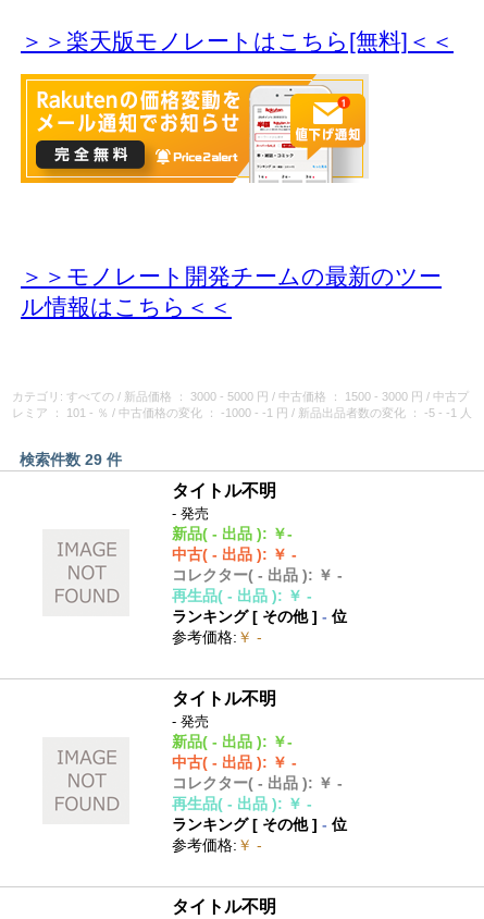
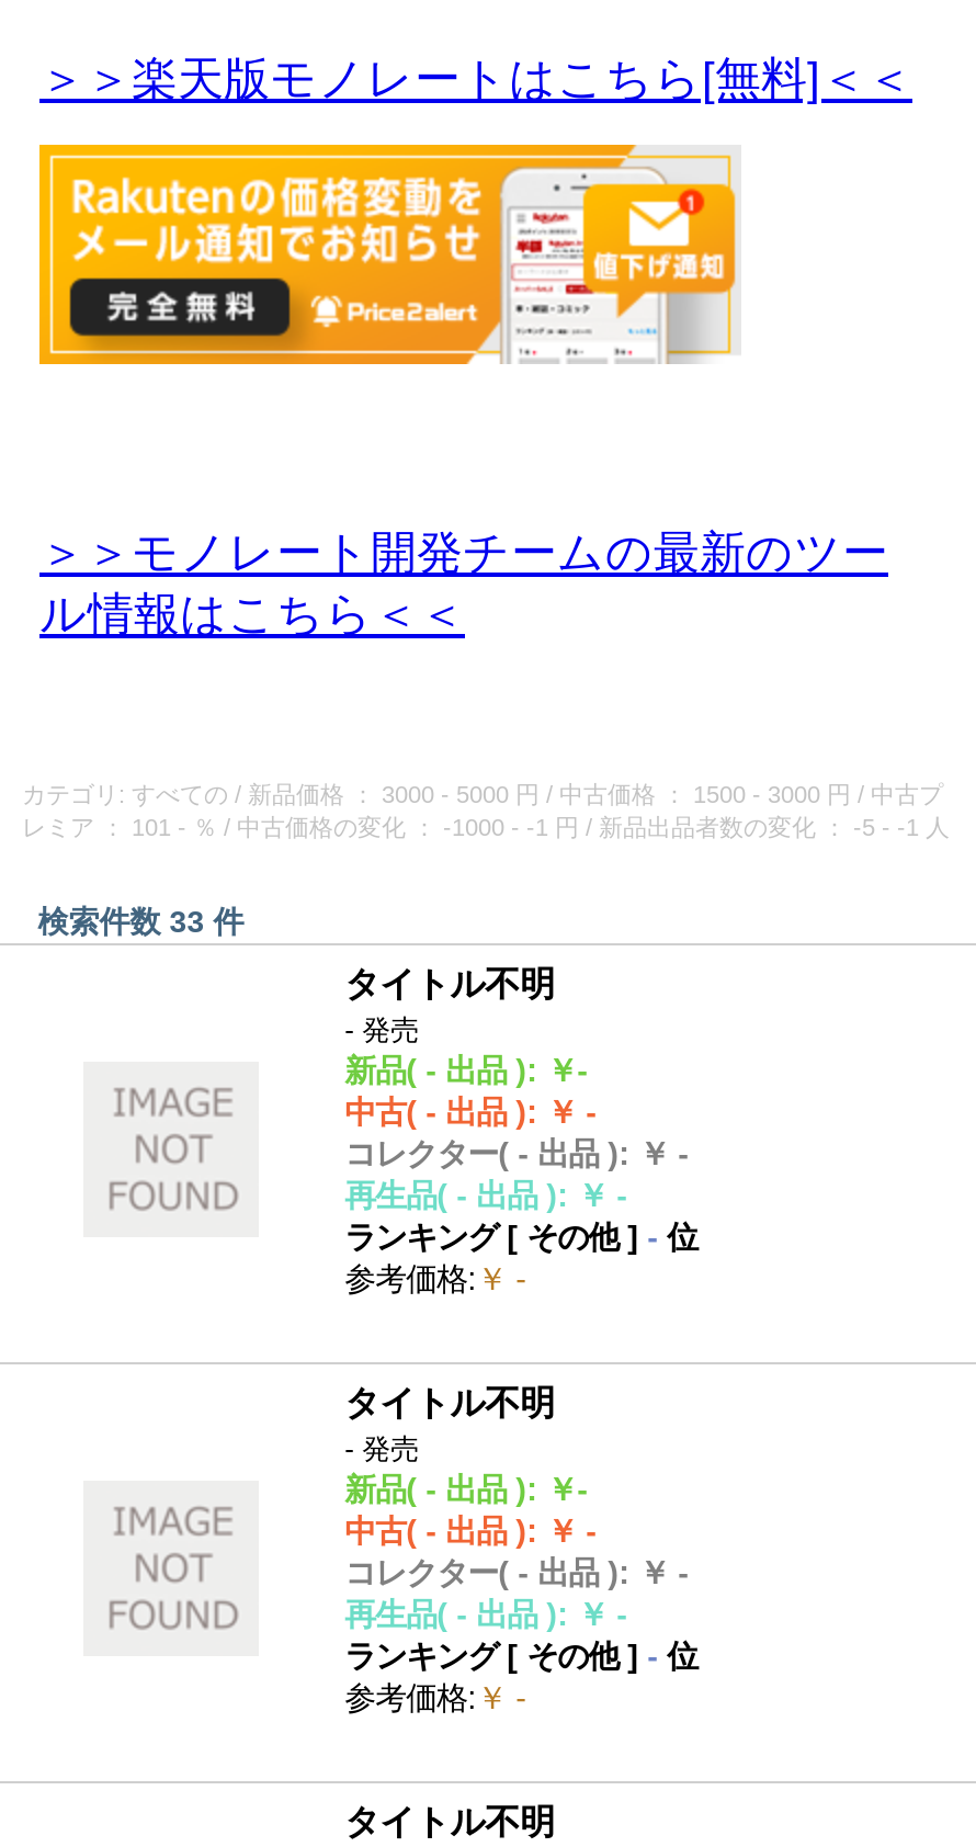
[20,451,122,469] 検索件数 29 件 -> [38,905,244,940] 検索件数 33 件

